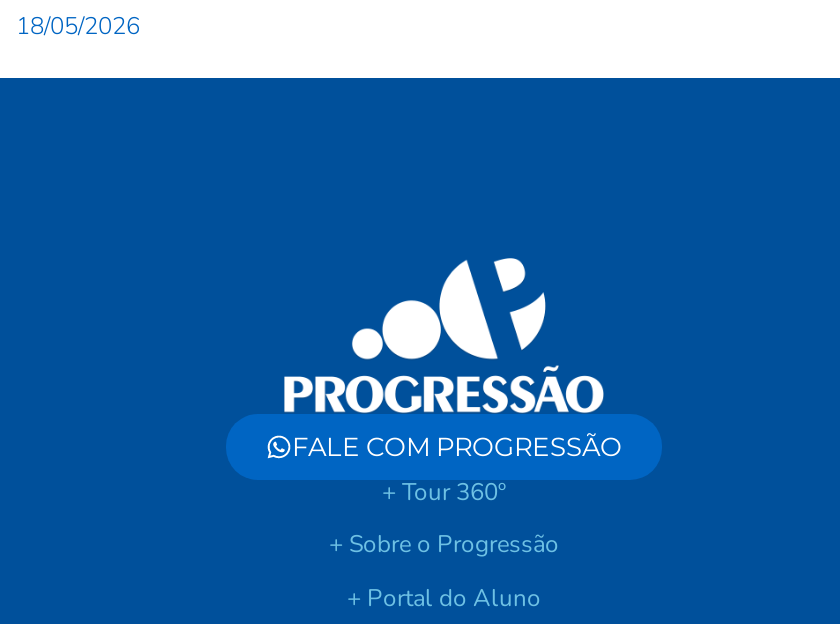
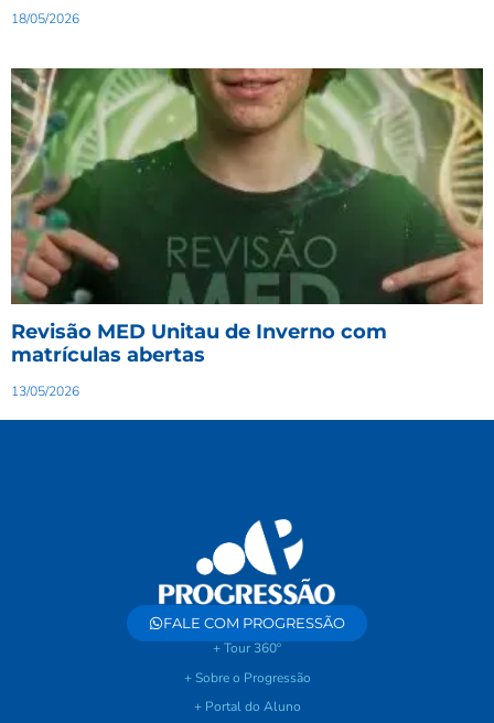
none -> [10,67,484,400] [image] | Revisão MED Unitau de Inverno com | matrículas abertas | 13/05/2026

